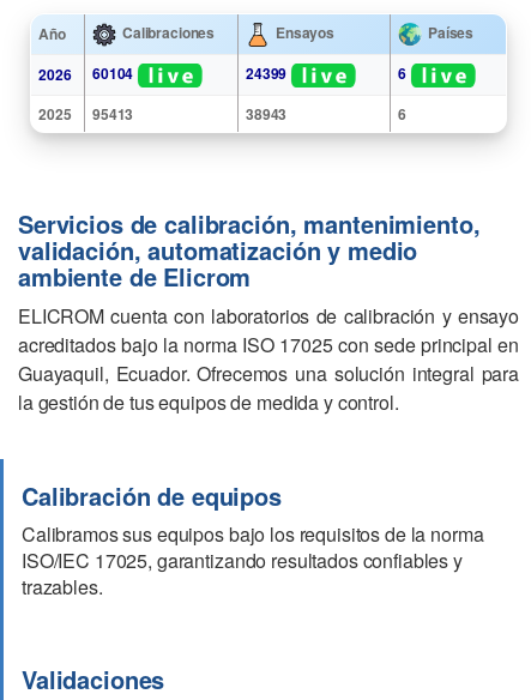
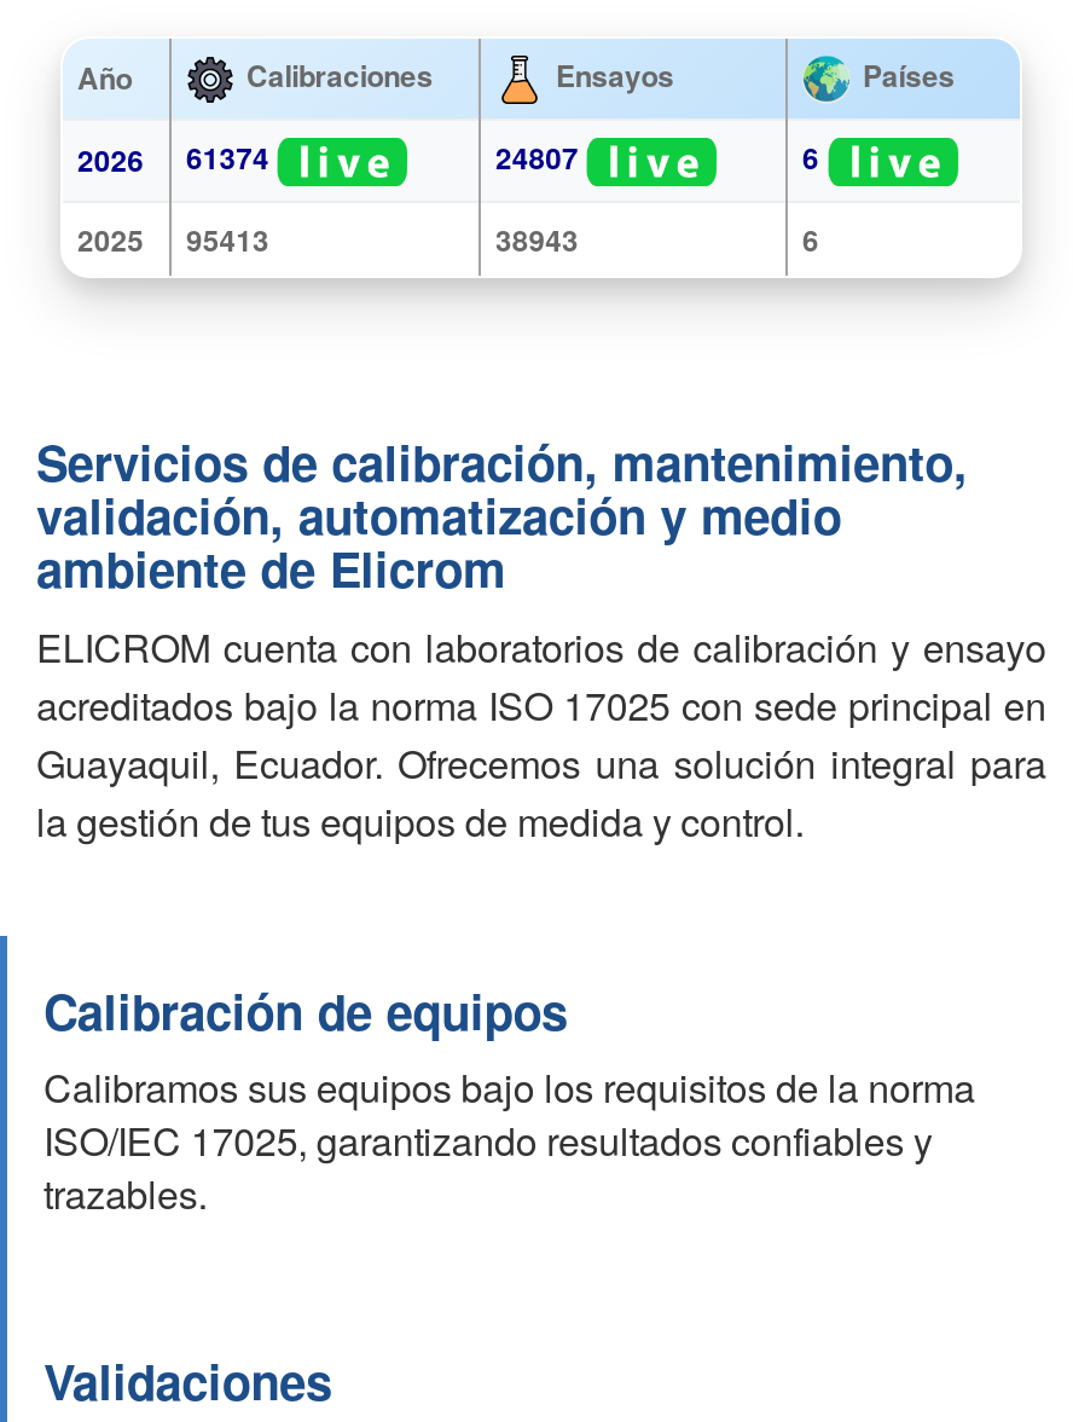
[38,63,133,85] 2026 60104 -> [77,136,269,182] 2026 61374
[246,63,287,84] 24399 -> [495,136,578,179] 24807

